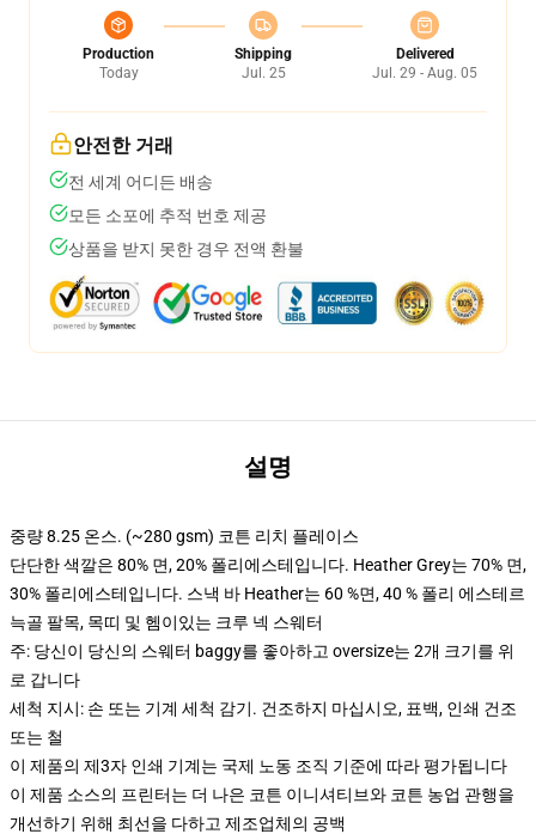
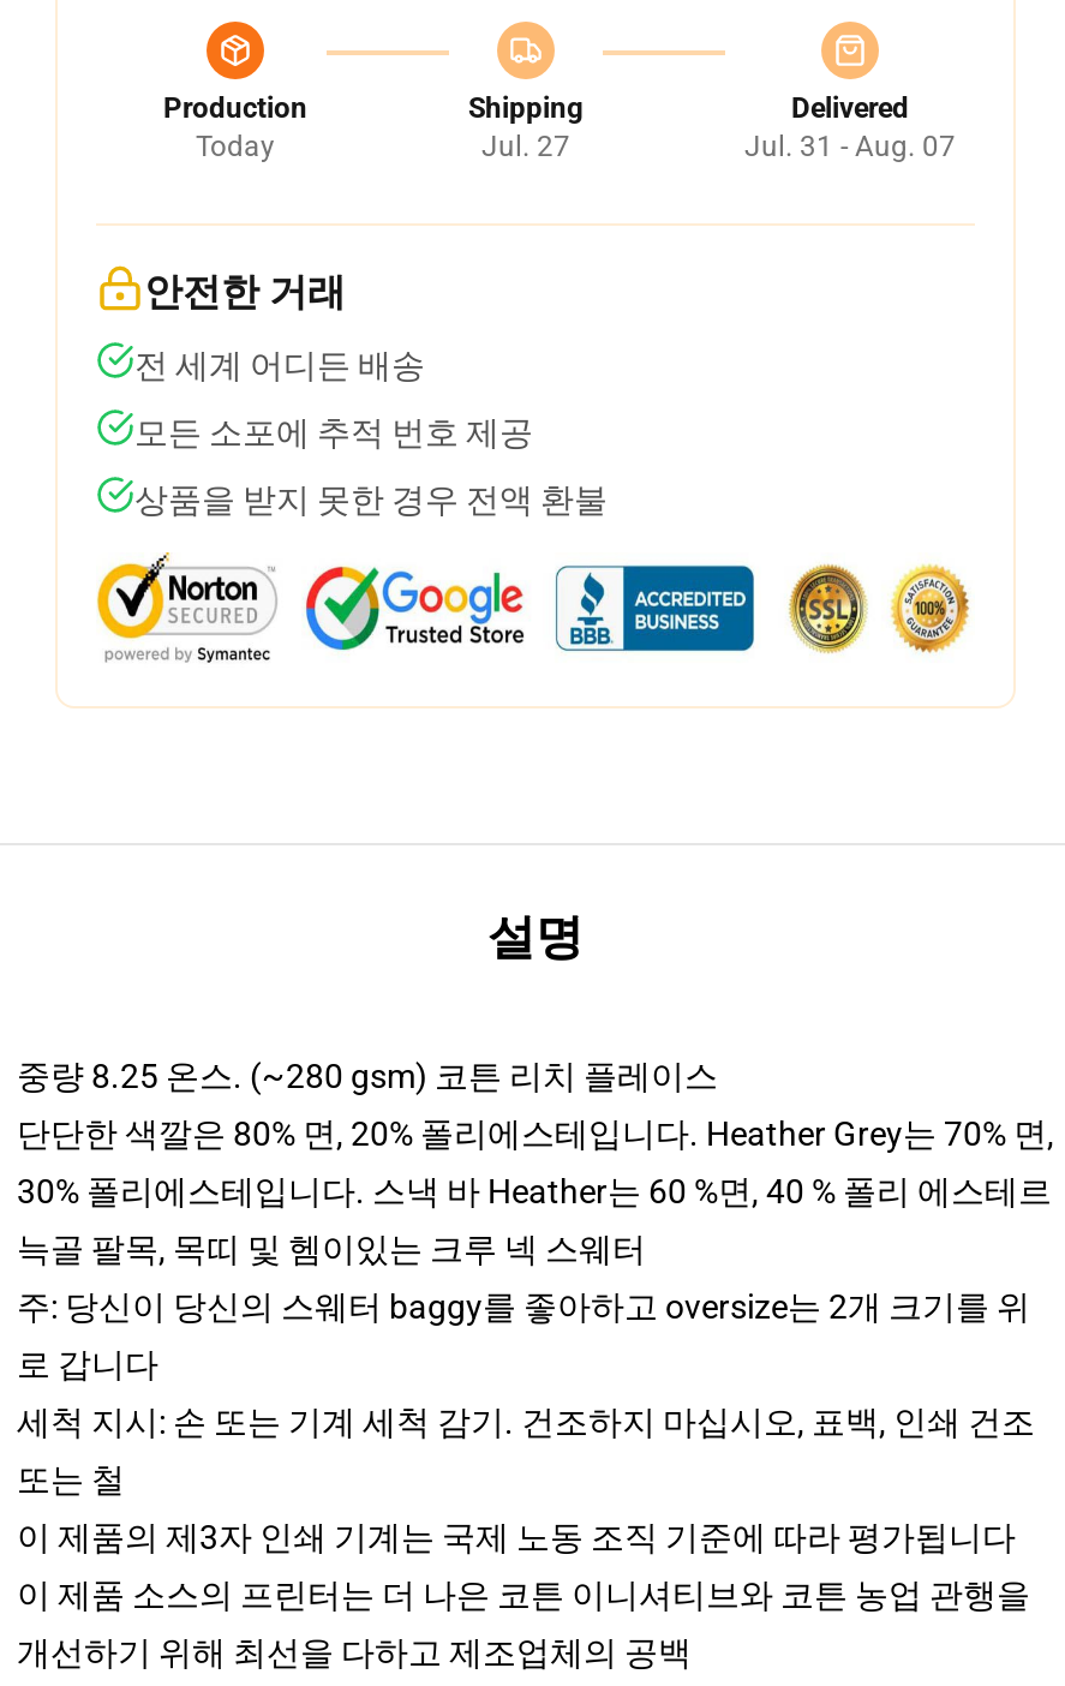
[241,65,285,81] Jul. 25 -> [481,130,570,163] Jul. 27
[372,65,477,81] Jul. 29 - Aug. 05 -> [744,130,956,163] Jul. 31 - Aug. 07

